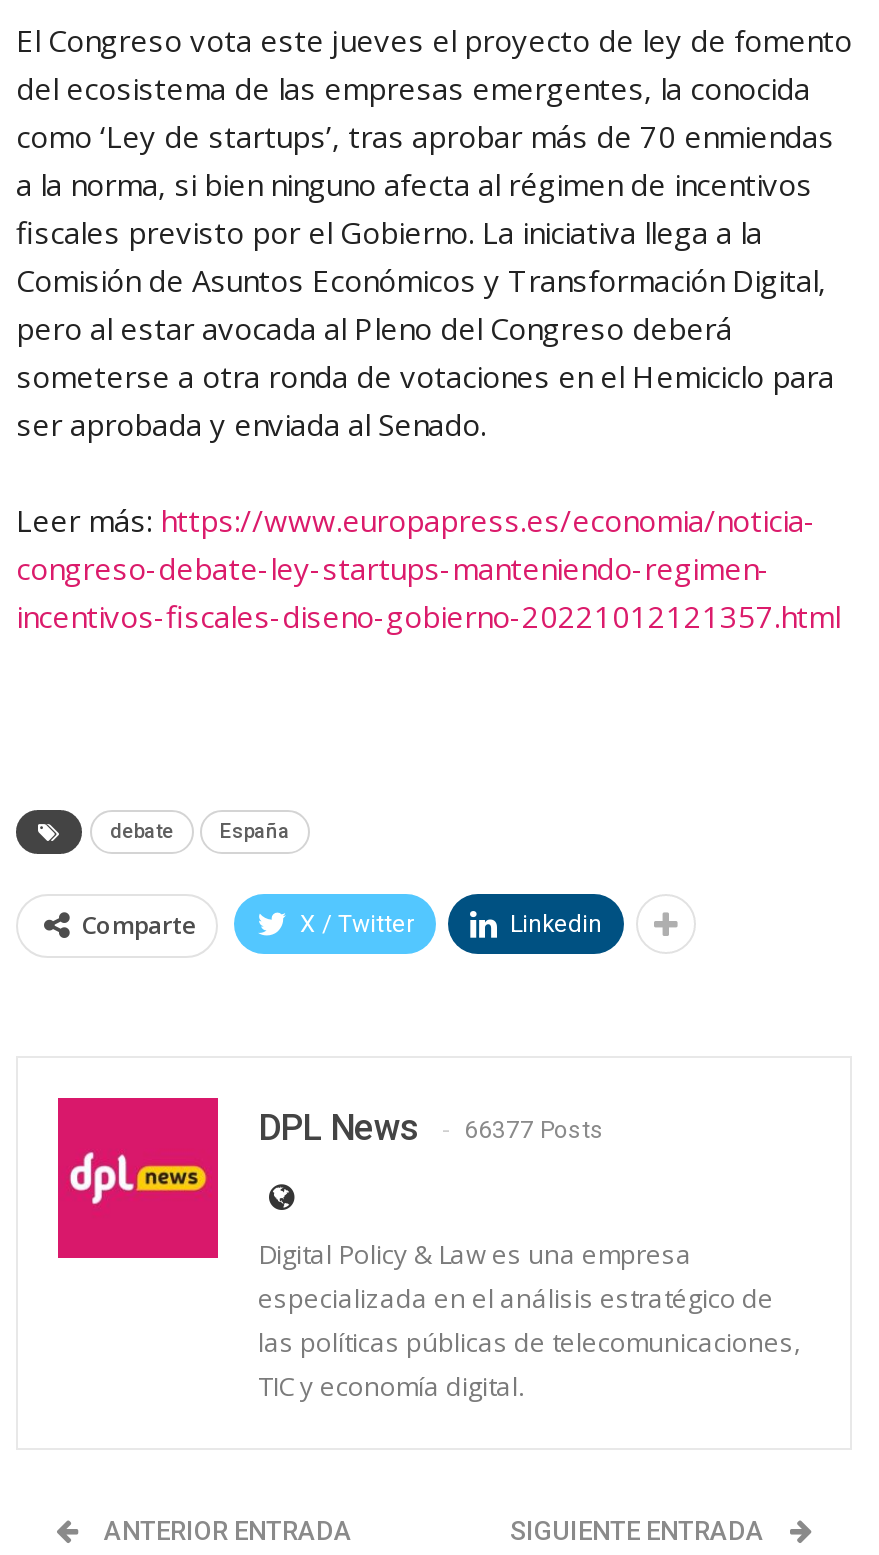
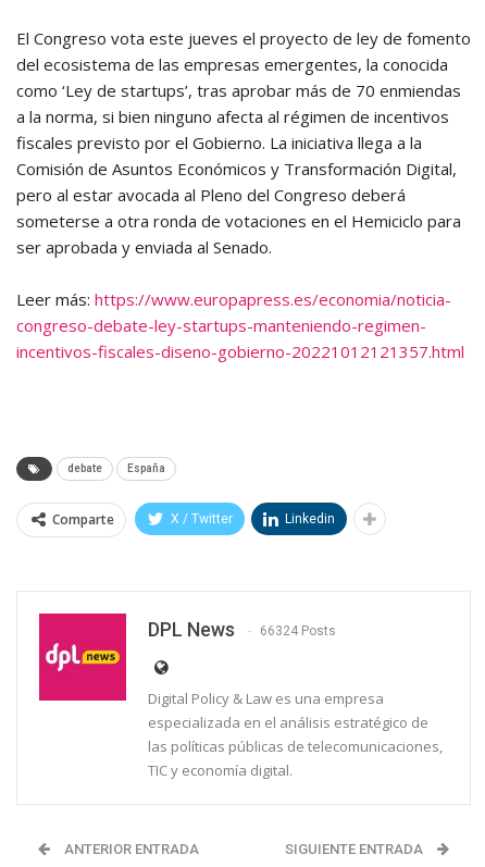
[258,1106,604,1148] DPL News 66377 Posts -> [148,618,336,641] DPL News 66324 Posts

